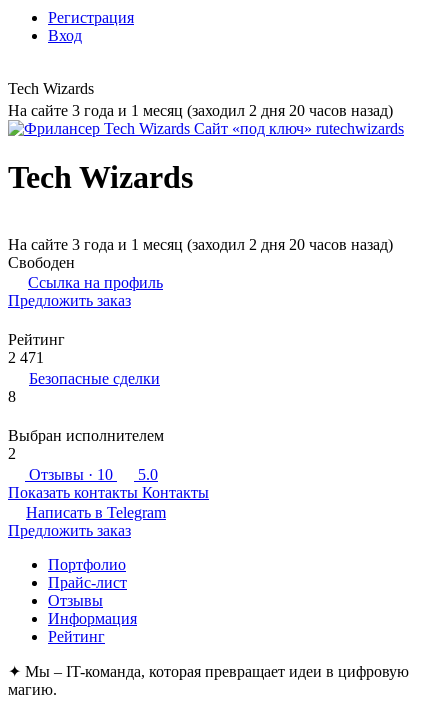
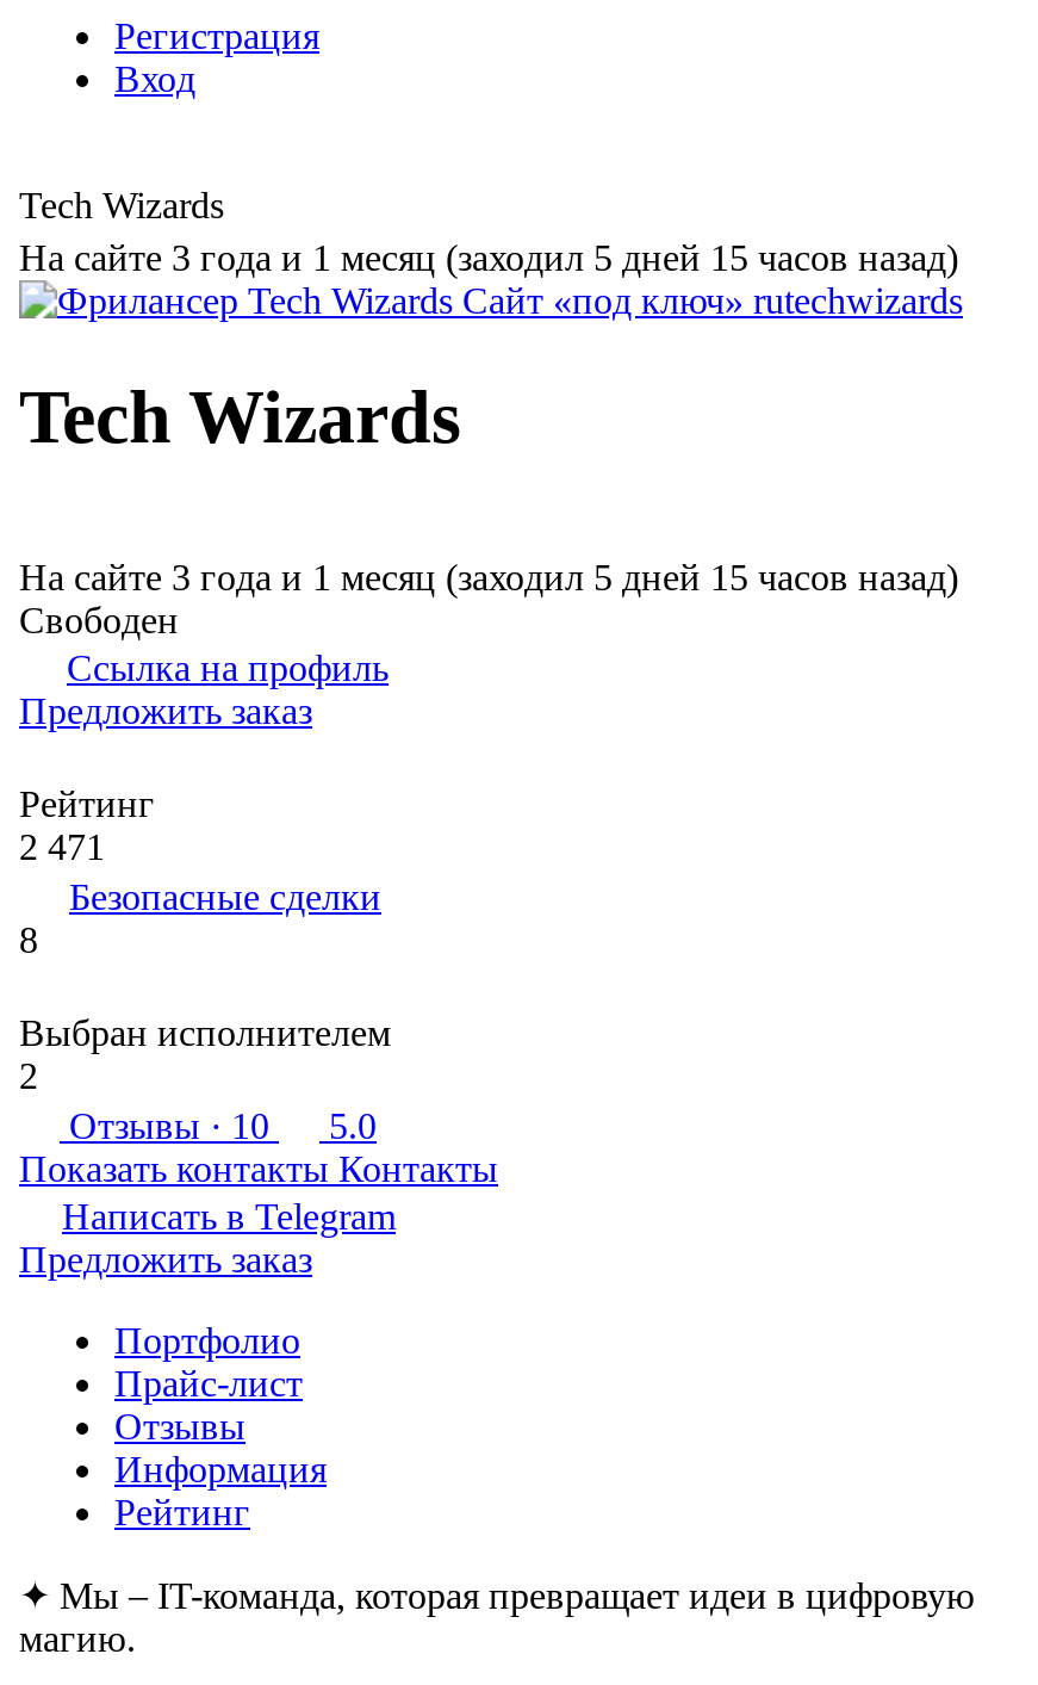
[8,102,393,119] На сайте 3 года и 1 месяц (заходил 2 дня 20 часов назад) -> [19,237,958,278] На сайте 3 года и 1 месяц (заходил 5 дней 15 часов назад)
[8,236,393,253] На сайте 3 года и 1 месяц (заходил 2 дня 20 часов назад) -> [19,557,958,597] На сайте 3 года и 1 месяц (заходил 5 дней 15 часов назад)

